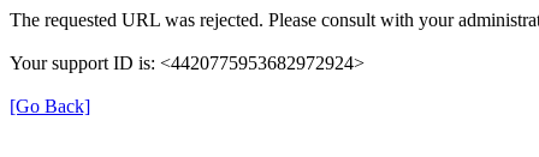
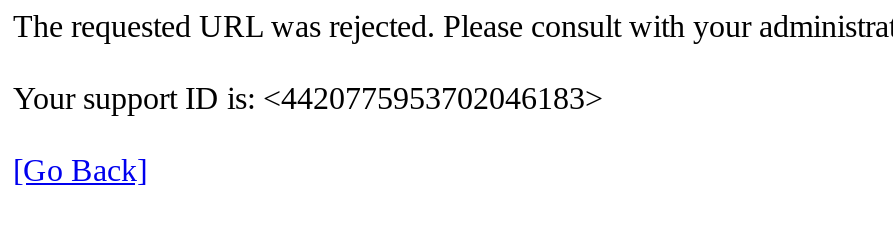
[10,53,365,73] Your support ID is: <4420775953682972924> -> [13,81,603,115] Your support ID is: <4420775953702046183>

